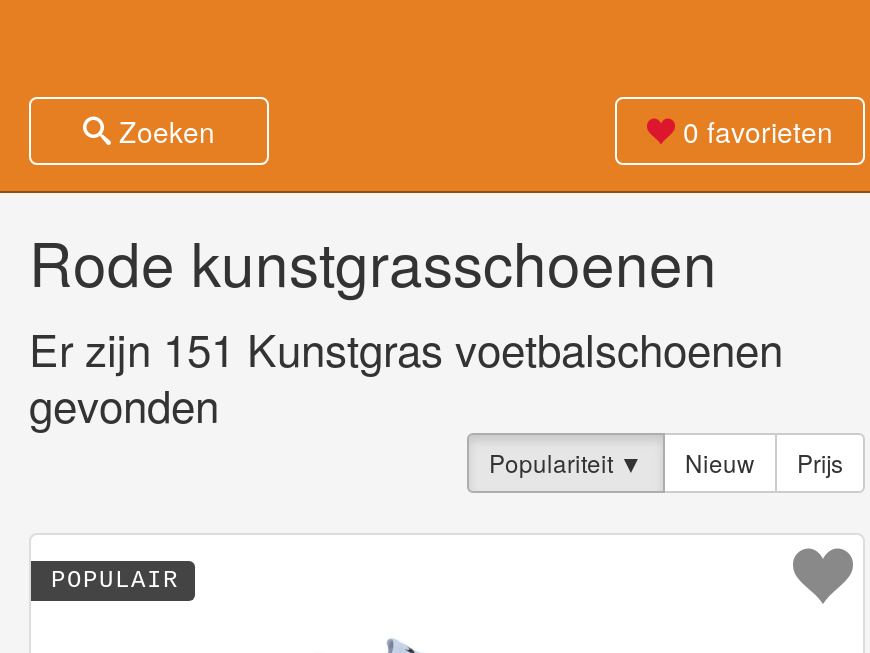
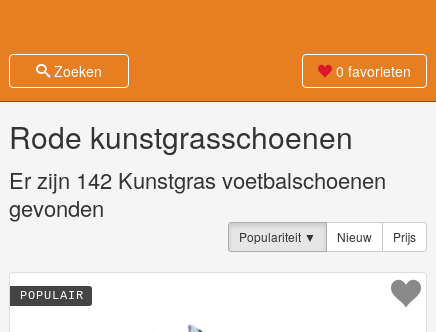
[29,317,783,379] Er zijn 151 Kunstgras voetbalschoenen -> [9,164,386,195] Er zijn 142 Kunstgras voetbalschoenen

